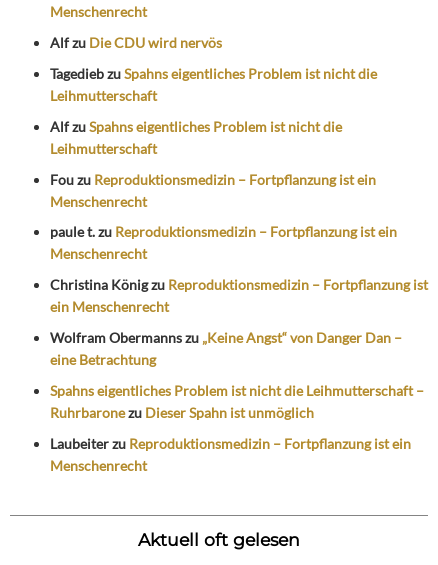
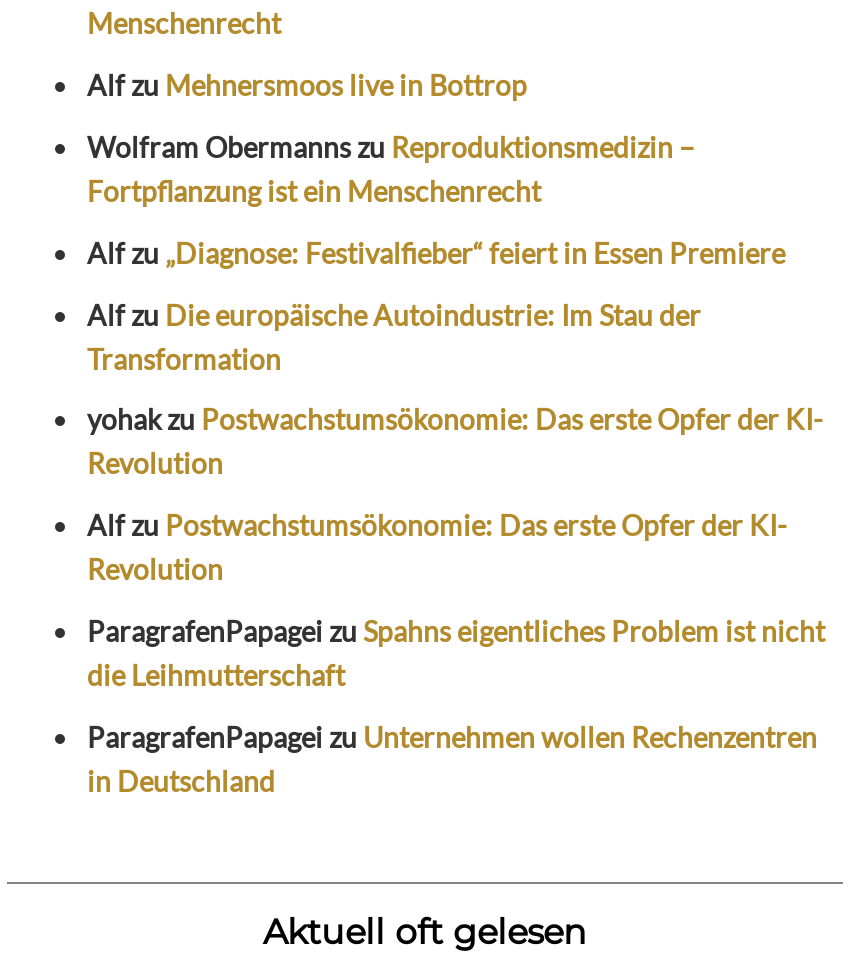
[50,34,428,474] Alf zu Die CDU wird nervös | Tagedieb zu Spahns eigentliches Problem ist nicht die | Leihmutterschaft | Alf zu Spahns eigentliches Problem ist nicht die | Leihmutterschaft | Fou zu Reproduktionsmedizin – Fortpflanzung ist ein | Menschenrecht | paule t. zu Reproduktionsmedizin – Fortpflanzung ist ein | Menschenrecht | Christina Königzu Reproduktionsmedizin – Fortpflanzung ist | ein Menschenrecht | Wolfram Obermanns zu „Keine Angst“ von Danger Dan – | eine Betrachtung | Spahns eigentliches Problem ist nicht die Leihmutterschaft – | Ruhrbarone zu Dieser Spahn ist unmöglich | Laubeiter zu Reproduktionsmedizin – Fortpflanzung ist ein | Menschenrecht -> [87,68,825,798] Alf zu Mehnersmoos live in Bottrop | Wolfram Obermanns zu Reproduktionsmedizin – | Fortpflanzung ist ein Menschenrecht | Alf zu „Diagnose: Festivalfieber“ feiert in Essen Premiere | Alf zu Die europäische Autoindustrie: Im Stau der | Transformation | yohak zu Postwachstumsökonomie: Das erste Opfer der KI- | Revolution | Alf zu Postwachstumsökonomie: Das erste Opfer der KI- | Revolution | ParagrafenPapagei zu Spahns eigentliches Problem ist nicht | die Leihmutterschaft | ParagrafenPapagei zu Unternehmen wollen Rechenzentren | in Deutschland

